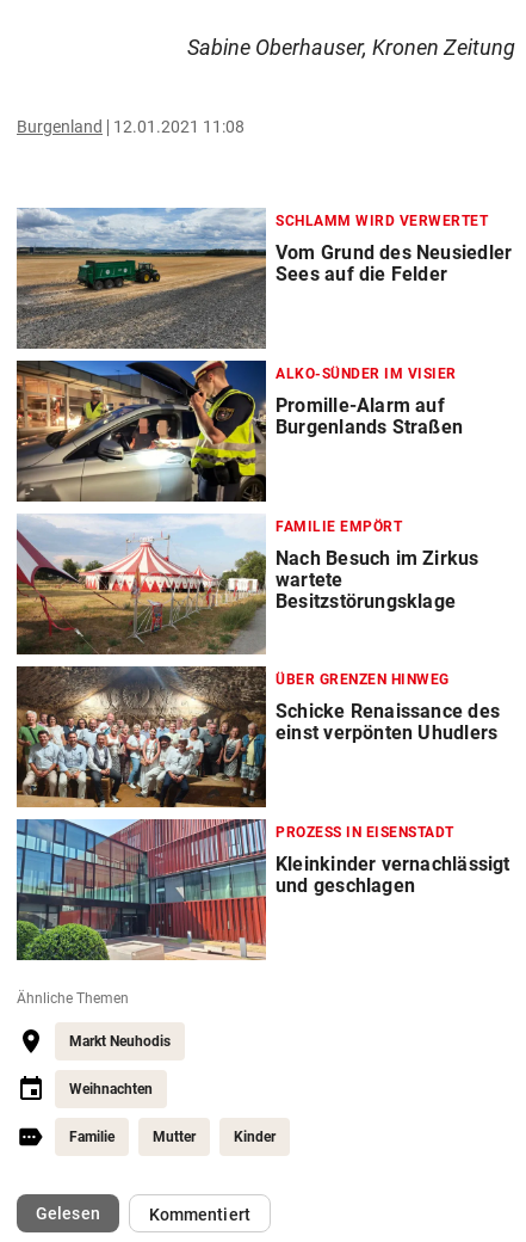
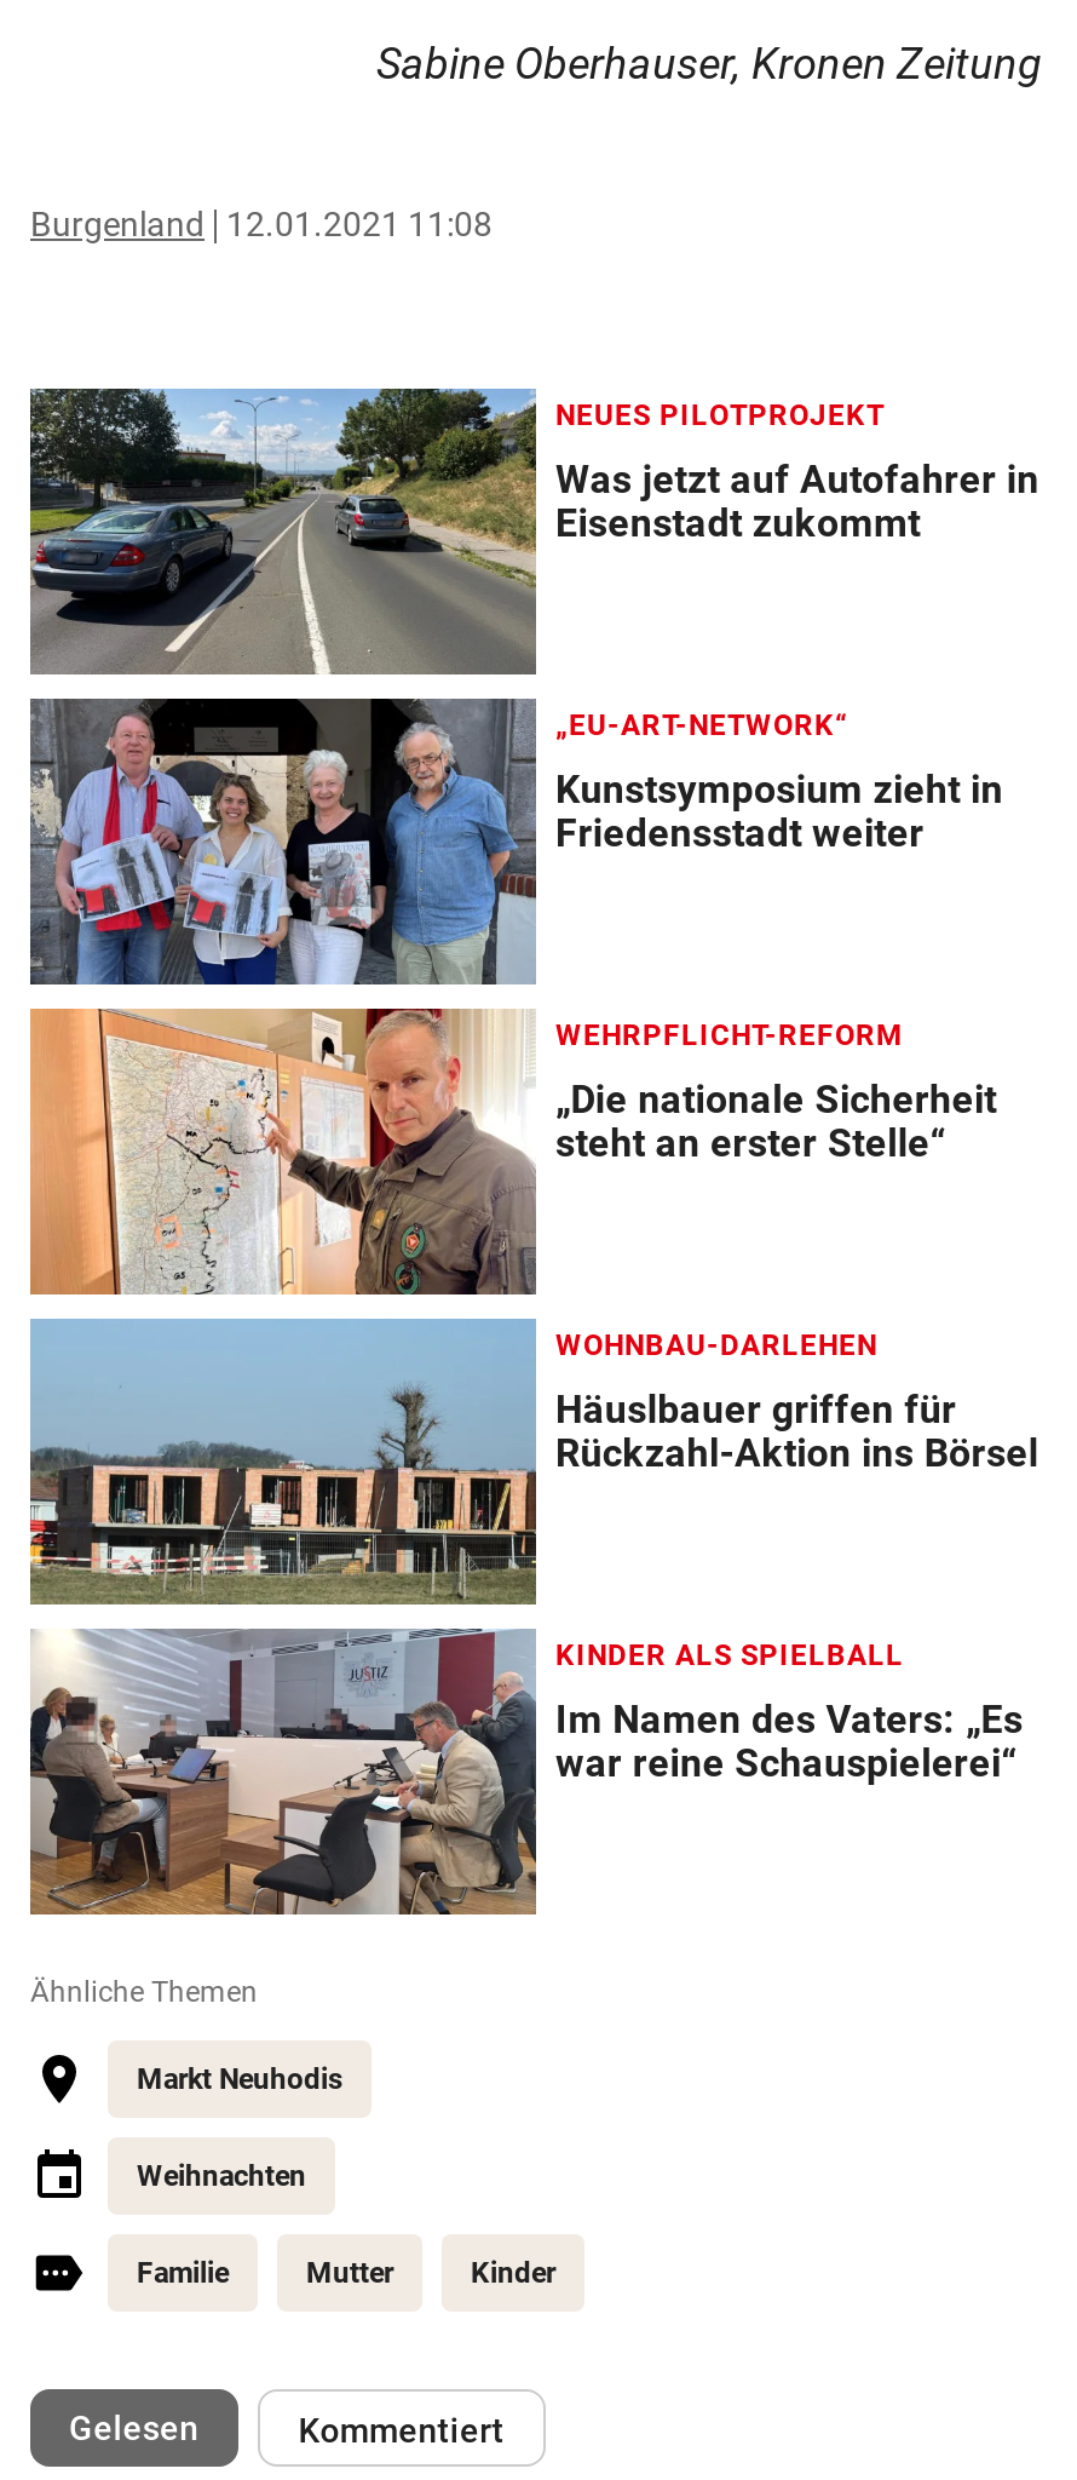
[16,207,488,350] [image] | SCHLAMM WIRD VERWERTET -> [28,386,885,674] [image] | NEUES PILOTPROJEKT
[276,241,512,285] Vom Grund des Neusiedler | Sees auf die Felder -> [555,457,1039,546] Was jetzt auf Autofahrer in | Eisenstadt zukommt
[16,359,456,503] [image] | ALKO-SÜNDER IM VISIER -> [30,696,848,987] [image] | „EU-ART-NETWORK“
[276,394,463,438] Promille-Alarm auf | Burgenlands Straßen -> [555,767,1003,856] Kunstsymposium zieht in | Friedensstadt weiter
[16,514,402,656] [image] | FAMILIE EMPÖRT -> [28,1006,904,1297] [image] | WEHRPFLICHT-REFORM
[276,547,479,613] Nach Besuch im Zirkus | wartete | Besitzstörungsklage -> [555,1077,997,1167] „Die nationale Sicherheit | steht an erster Stelle“
[16,665,449,808] [image] | ÜBER GRENZEN HINWEG -> [28,1319,877,1607] [image] | WOHNBAU-DARLEHEN
[276,700,500,744] Schicke Renaissance des | einst verpönten Uhudlers -> [555,1387,1039,1477] Häuslbauer griffen für | Rückzahl-Aktion ins Börsel
[16,818,454,961] [image] | PROZESS IN EISENSTADT -> [28,1626,904,1917] [image] | KINDER ALS SPIELBALL
[276,853,510,897] Kleinkinder vernachlässigt | und geschlagen -> [555,1697,1023,1787] Im Namen des Vaters: „Es | war reine Schauspielerei“

